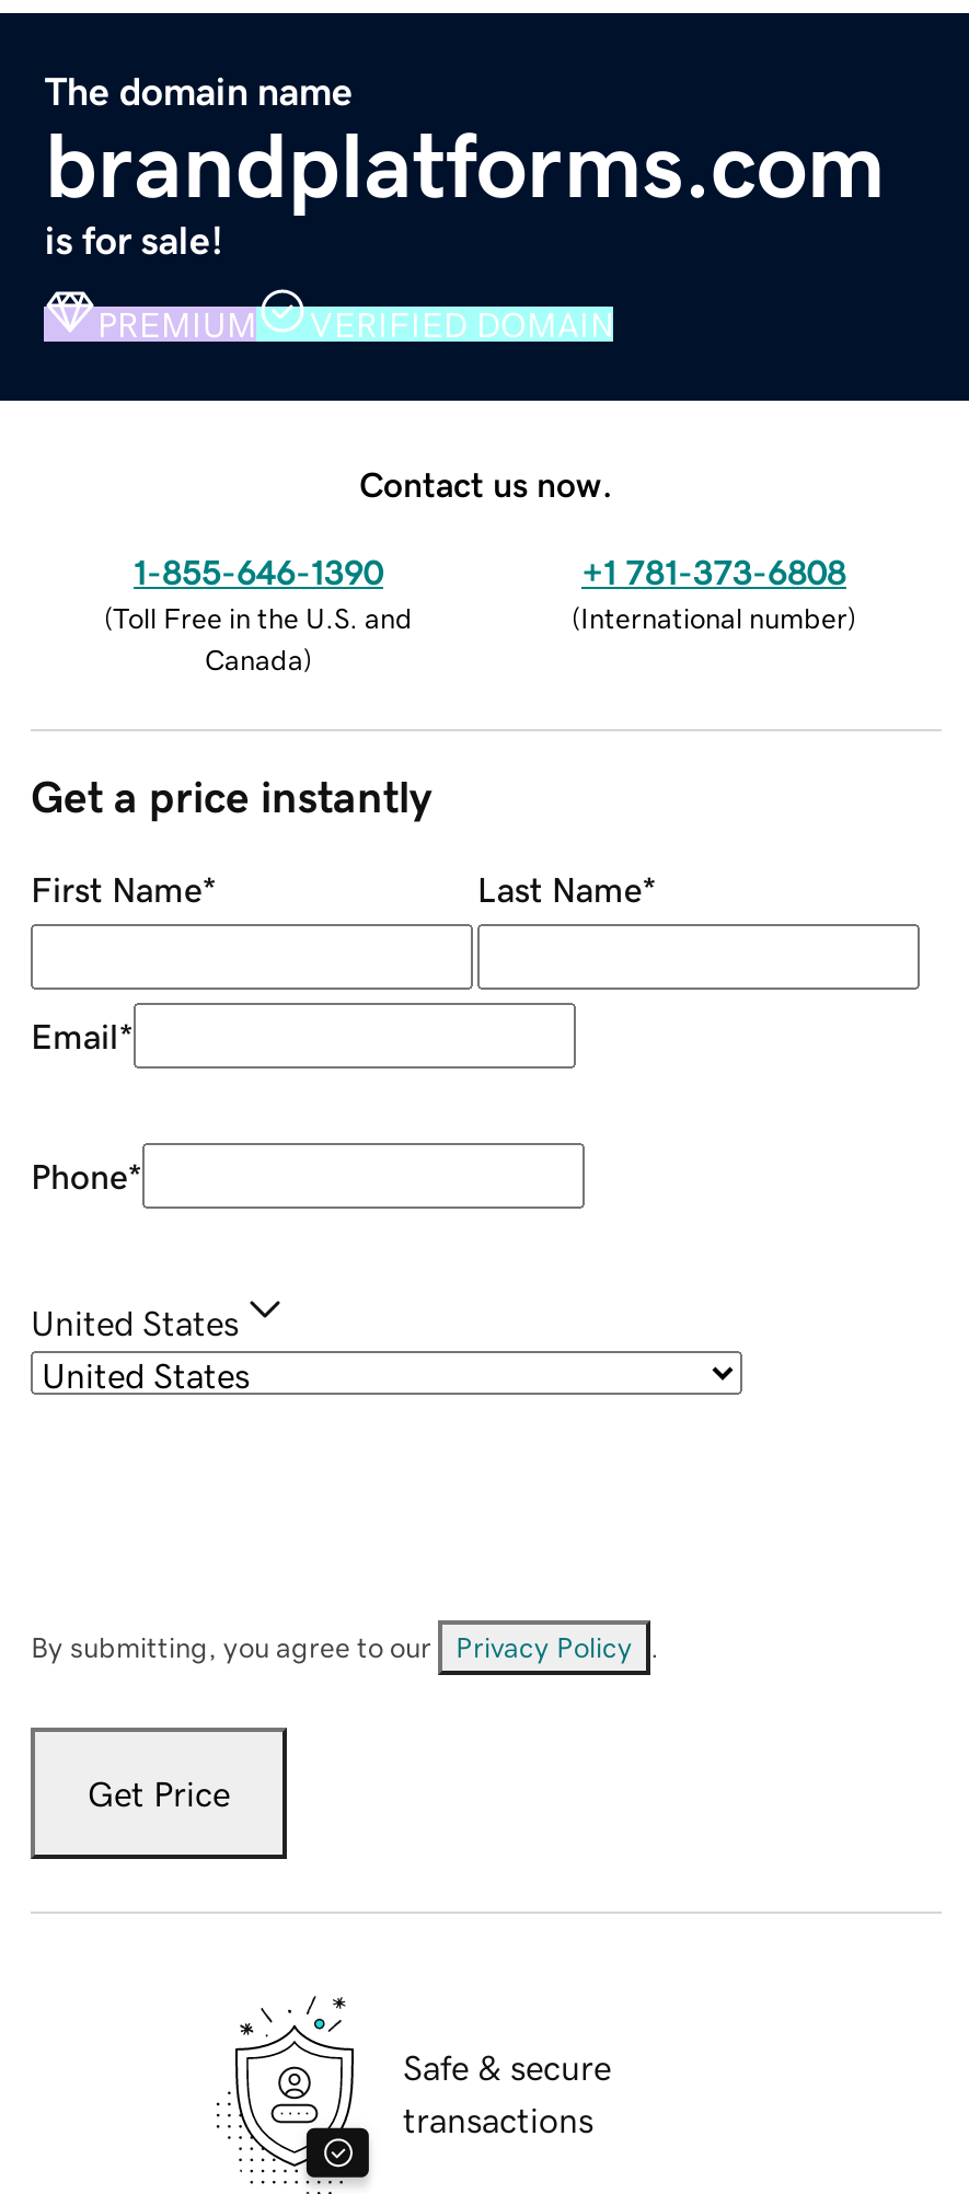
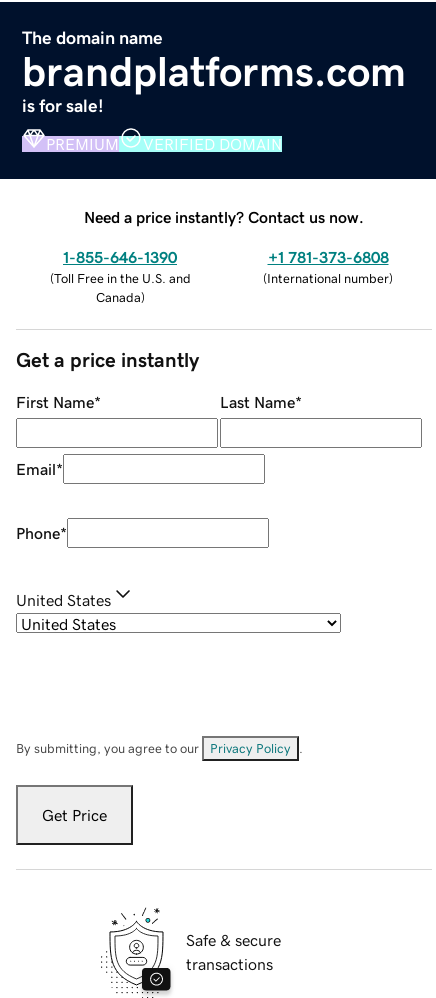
[359,466,613,501] Contact us now. -> [84,209,364,225] Need a price instantly? Contact us now.

